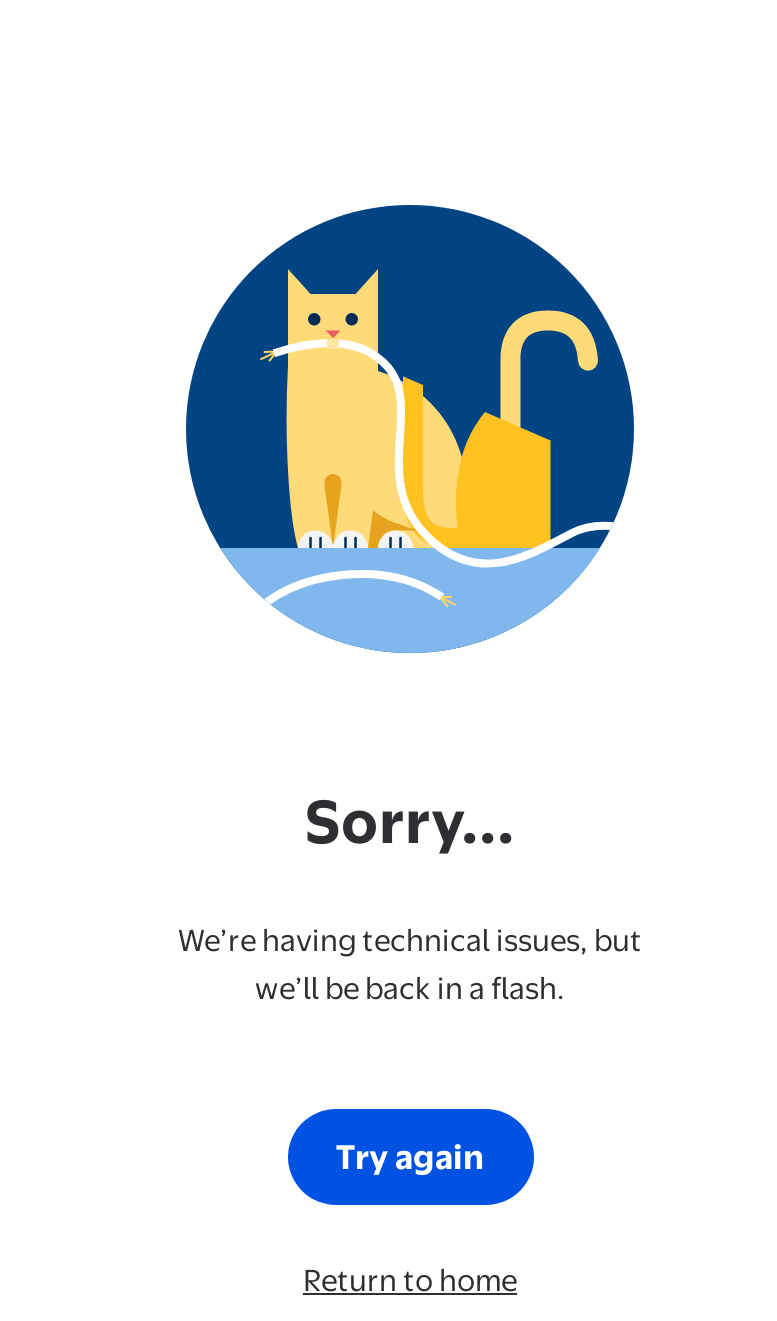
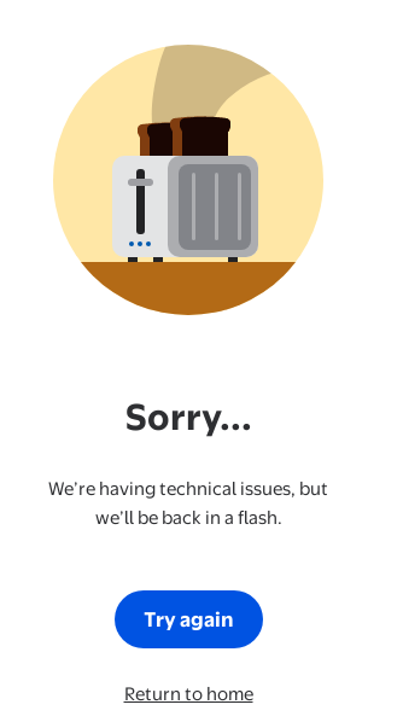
[184,203,636,655] [image] -> [53,45,323,316] [image]

